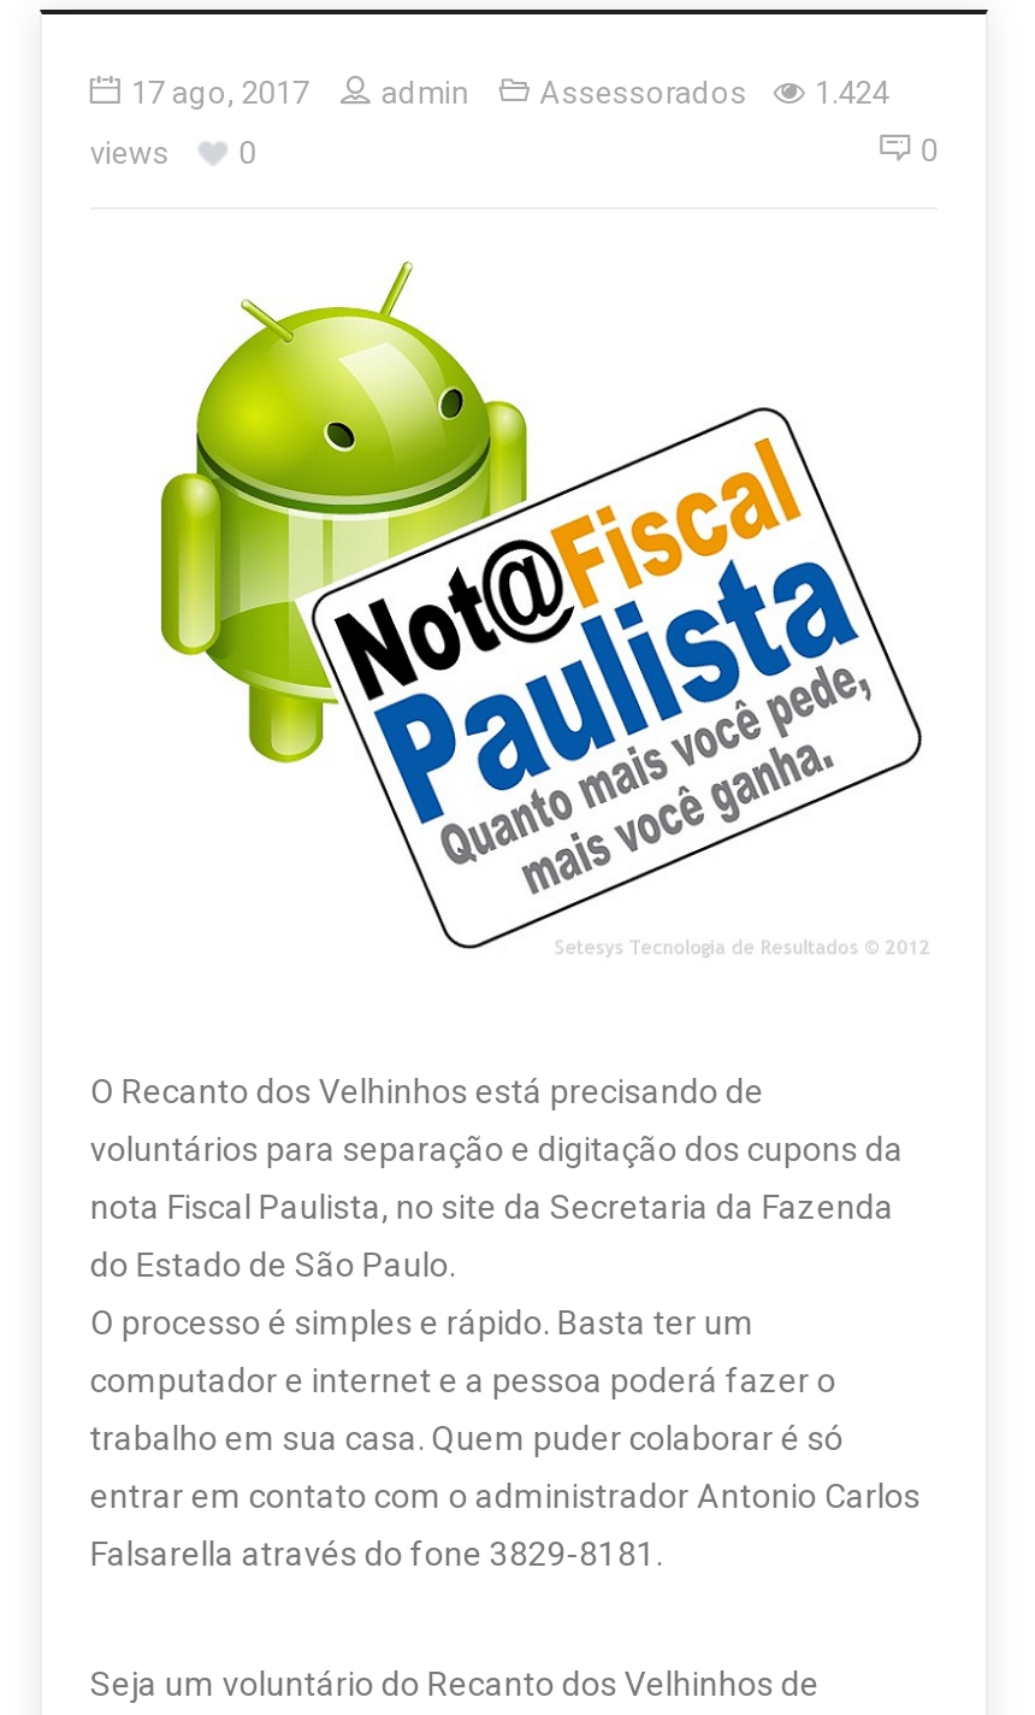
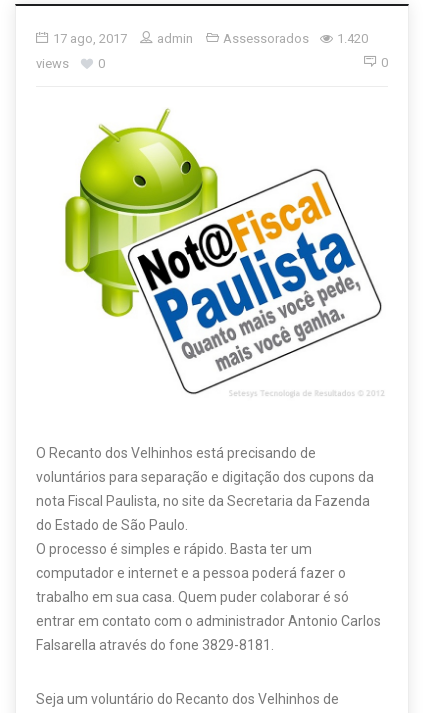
[131,75,889,111] 17 ago, 2017 admin Assessorados 1.424 -> [53,31,368,46] 17 ago, 2017 admin Assessorados 1.420

